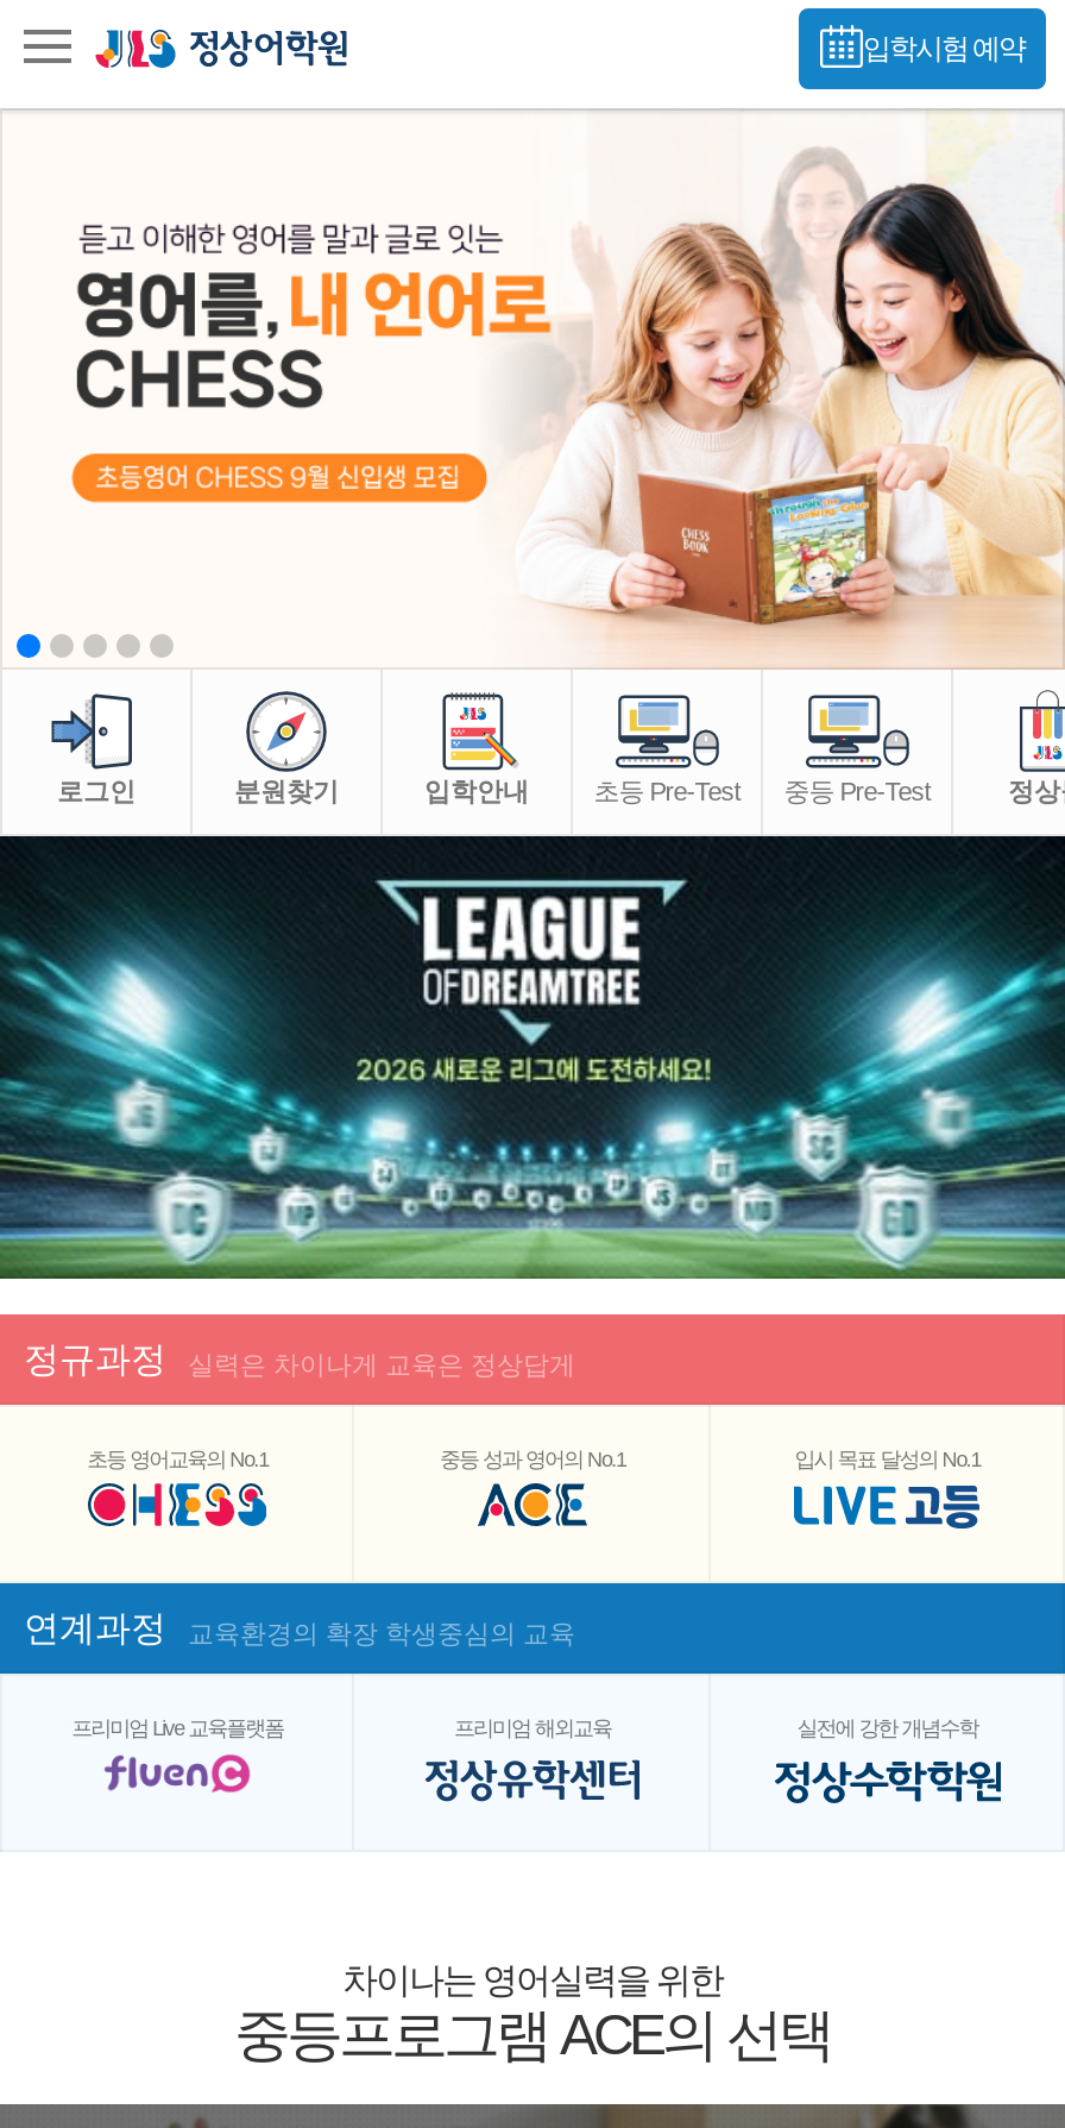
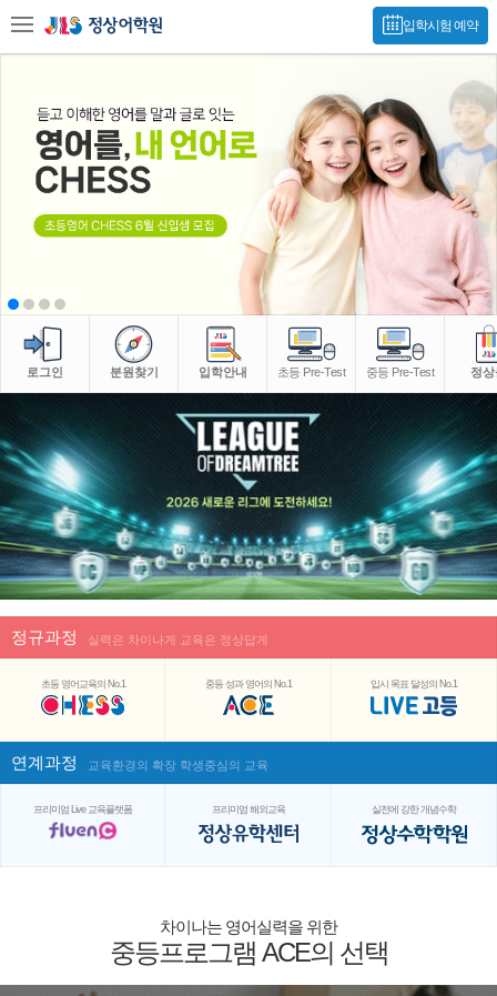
[71,149,1058,667] [image] -> [33,73,494,315] [image]

